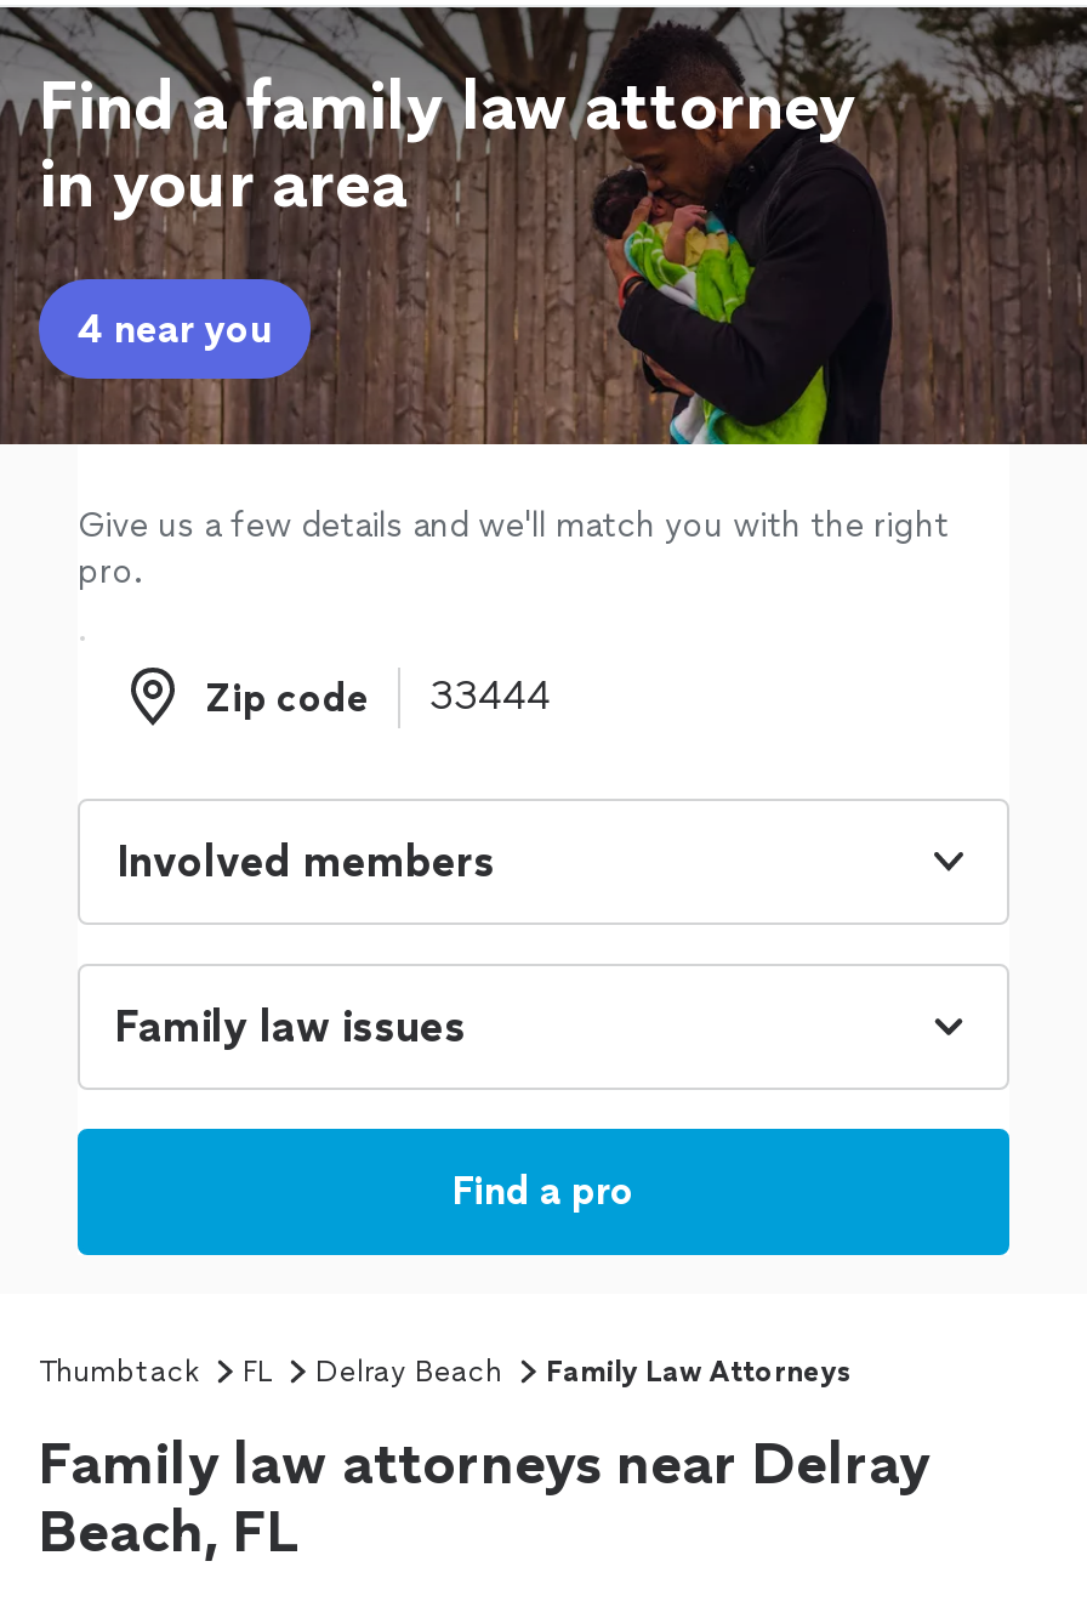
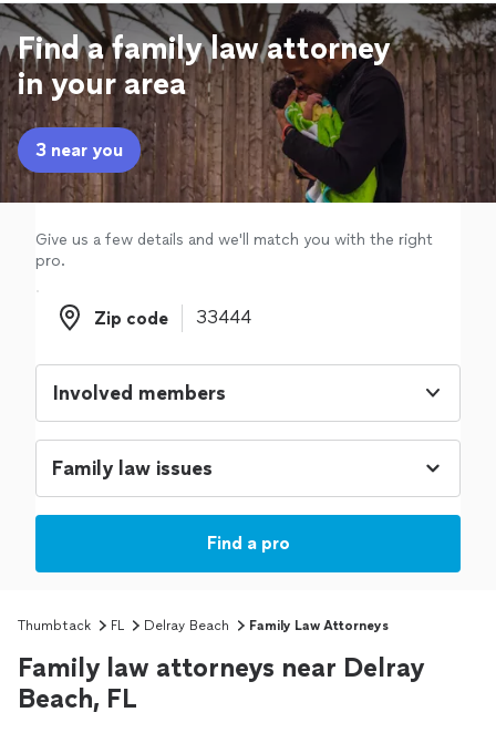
[78,306,272,352] 4 near you -> [35,140,123,161] 3 near you

